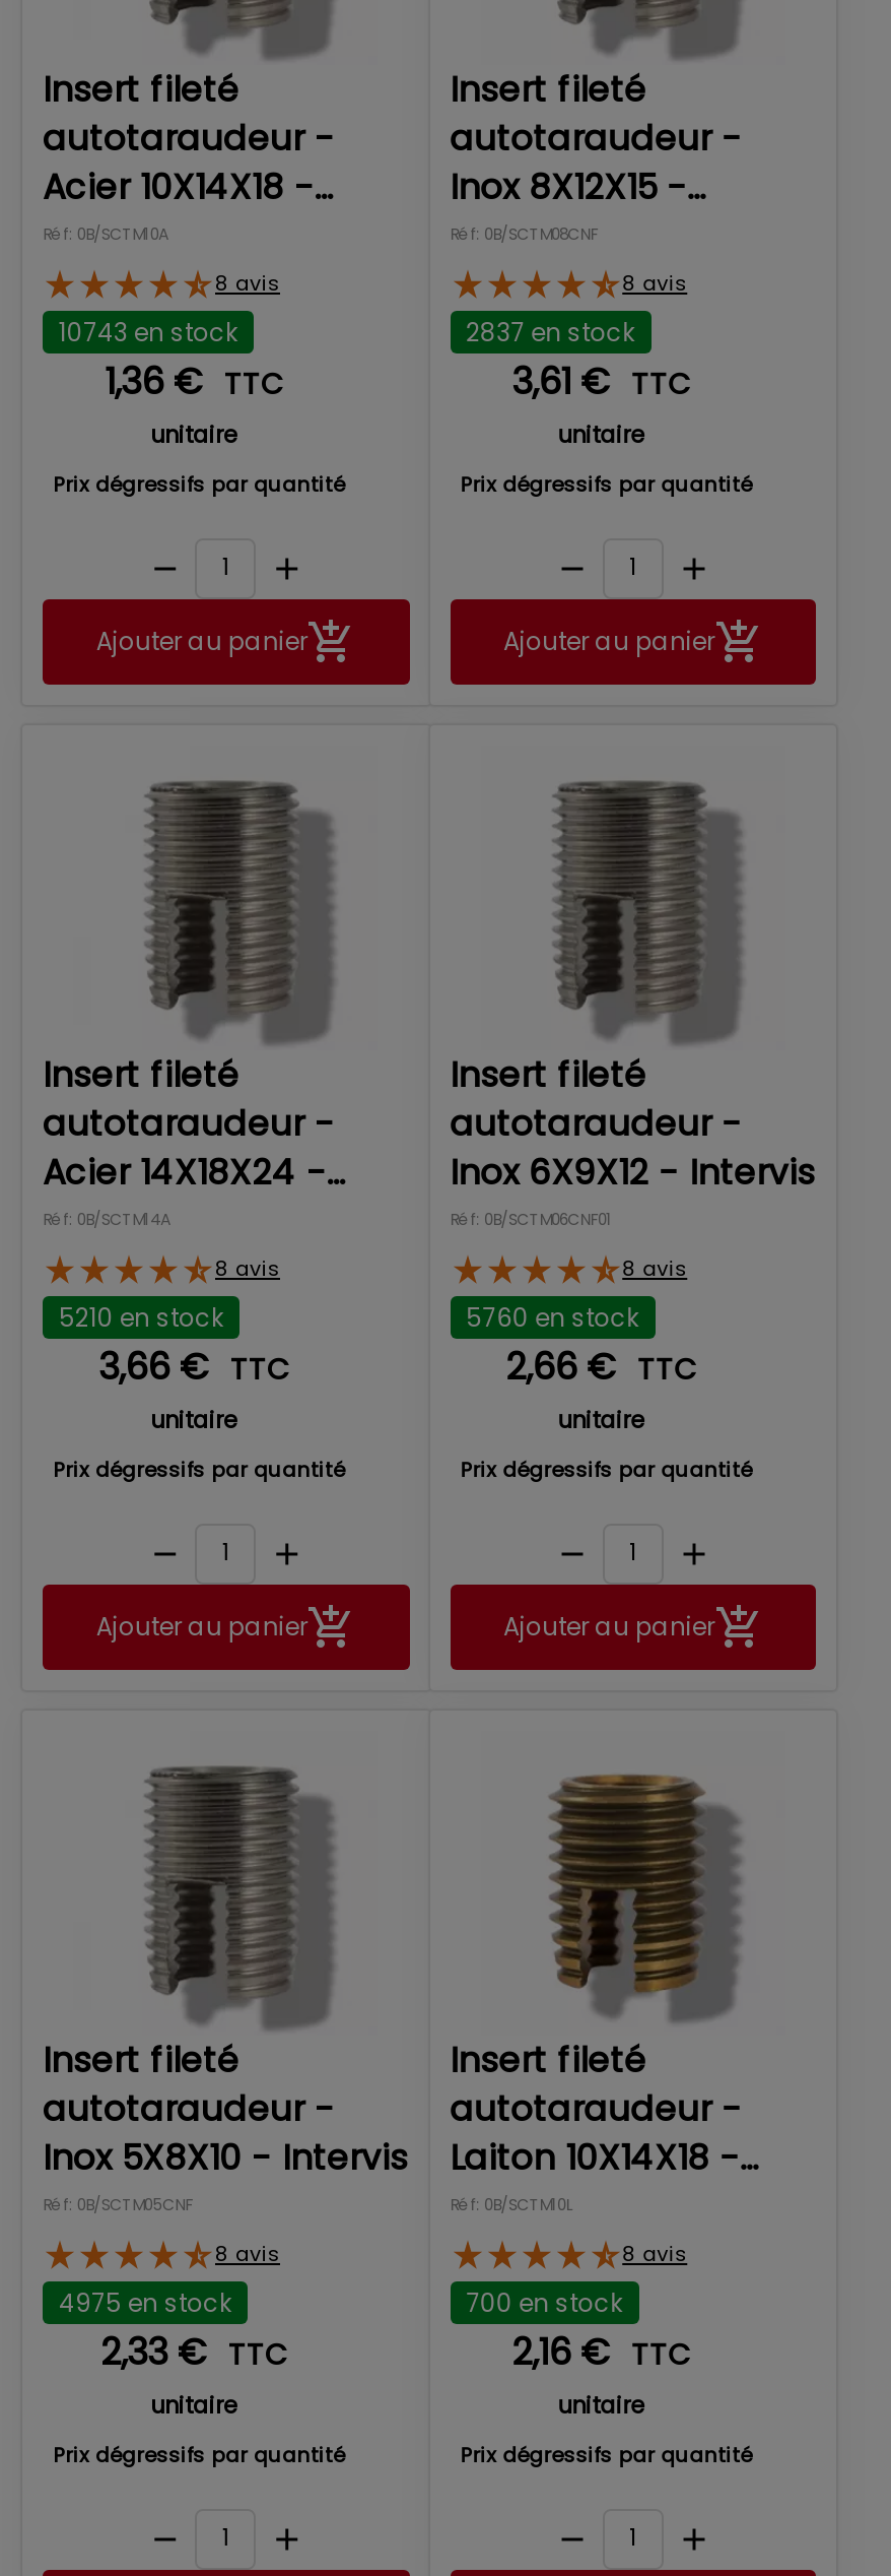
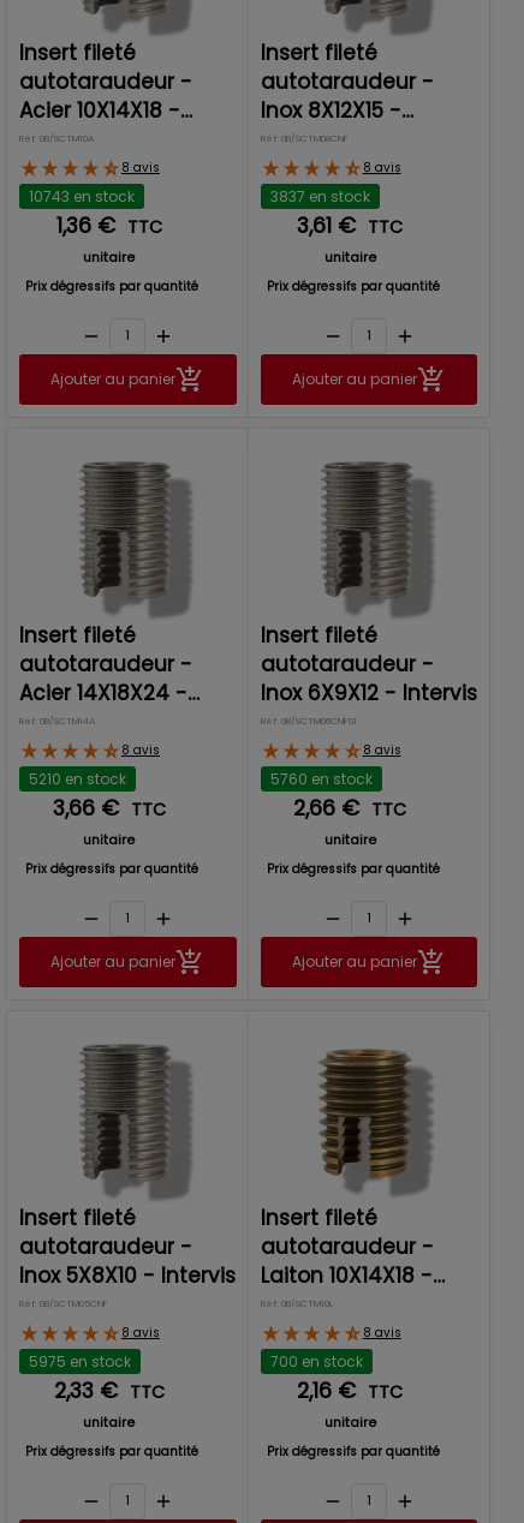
[466,315,634,349] 2837 en stock -> [270,186,370,207] 3837 en stock
[59,2285,231,2320] 4975 en stock -> [29,1351,131,1372] 5975 en stock

